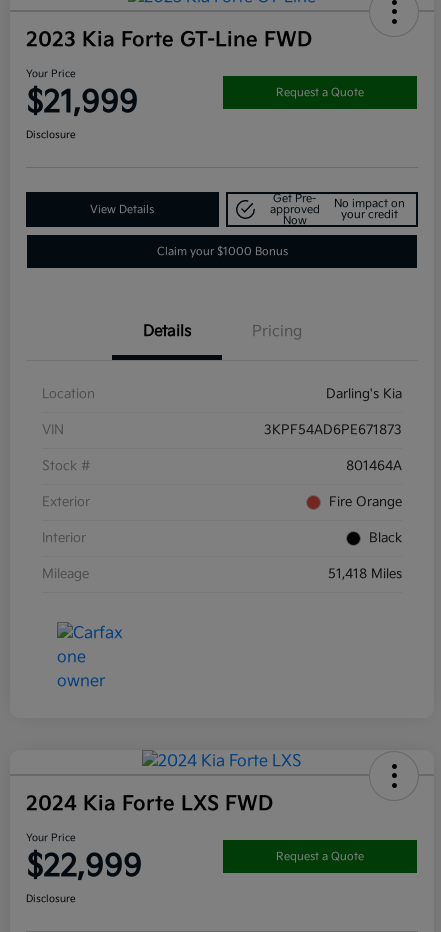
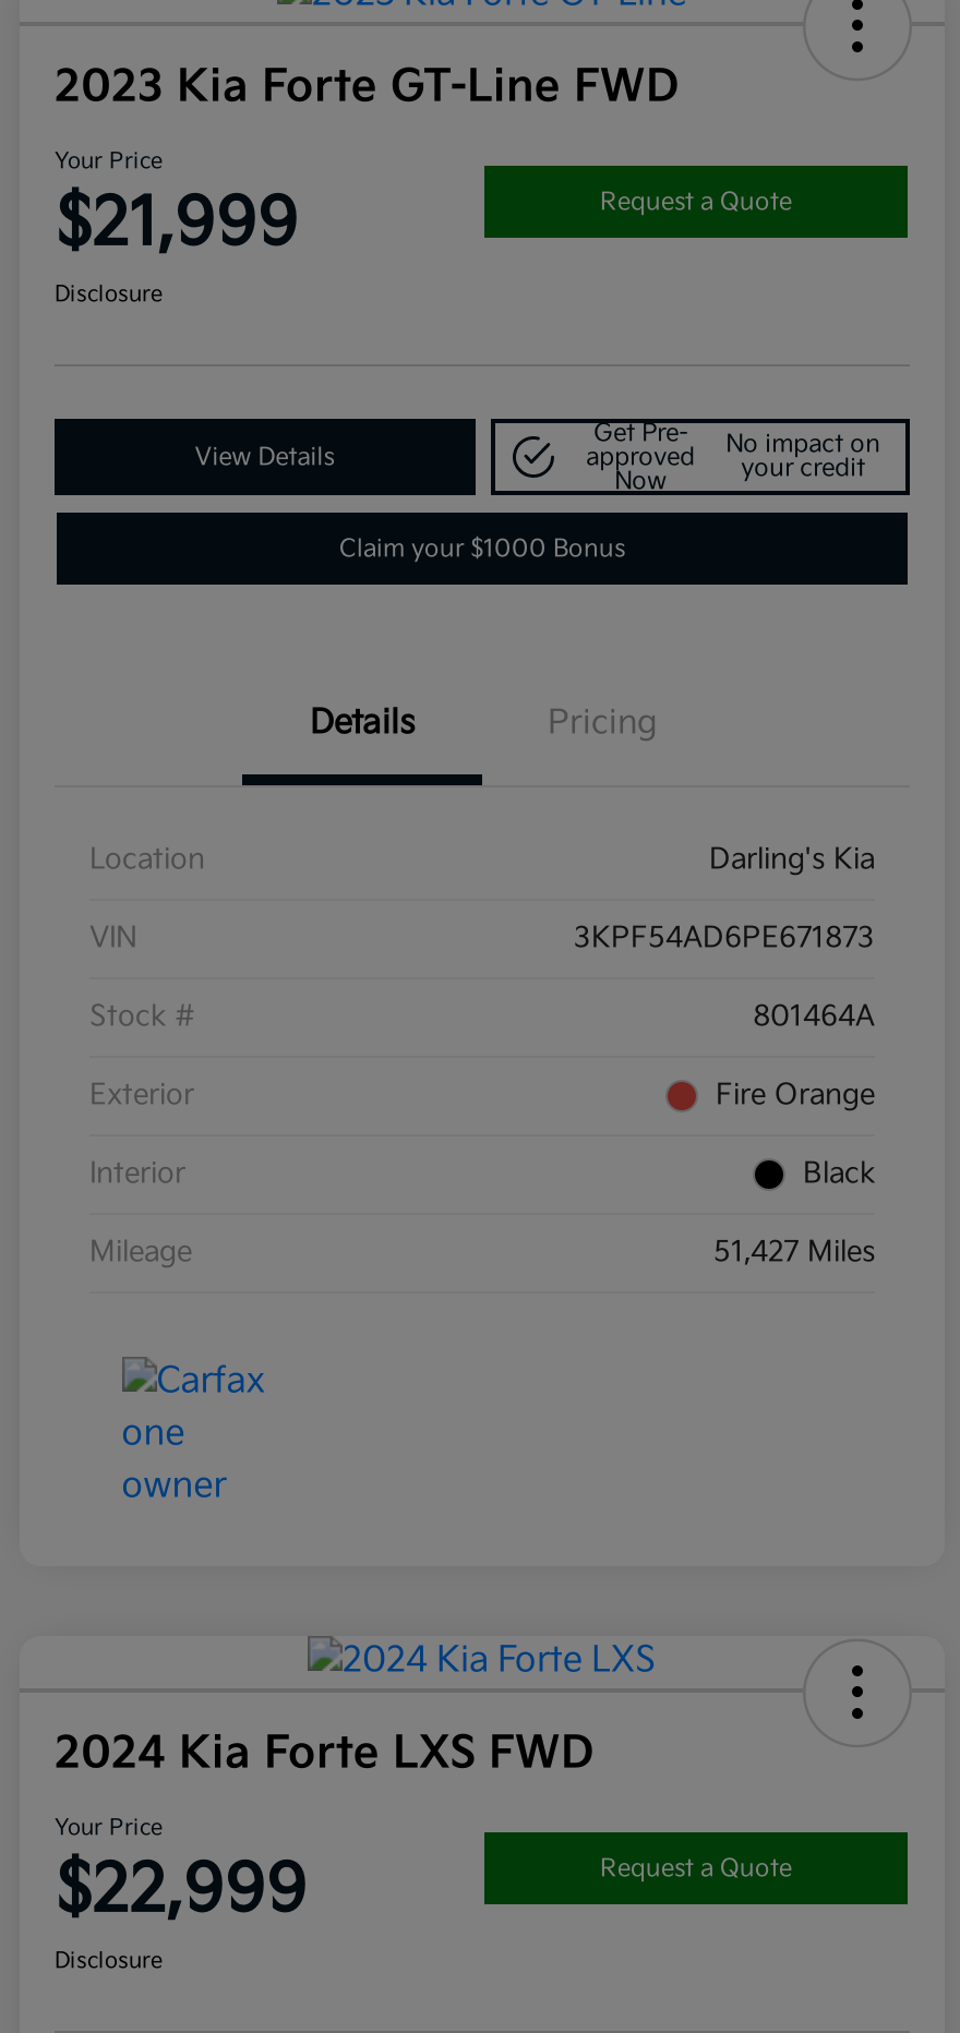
[328,566,402,582] 51,418 Miles -> [713,1234,875,1269] 51,427 Miles

